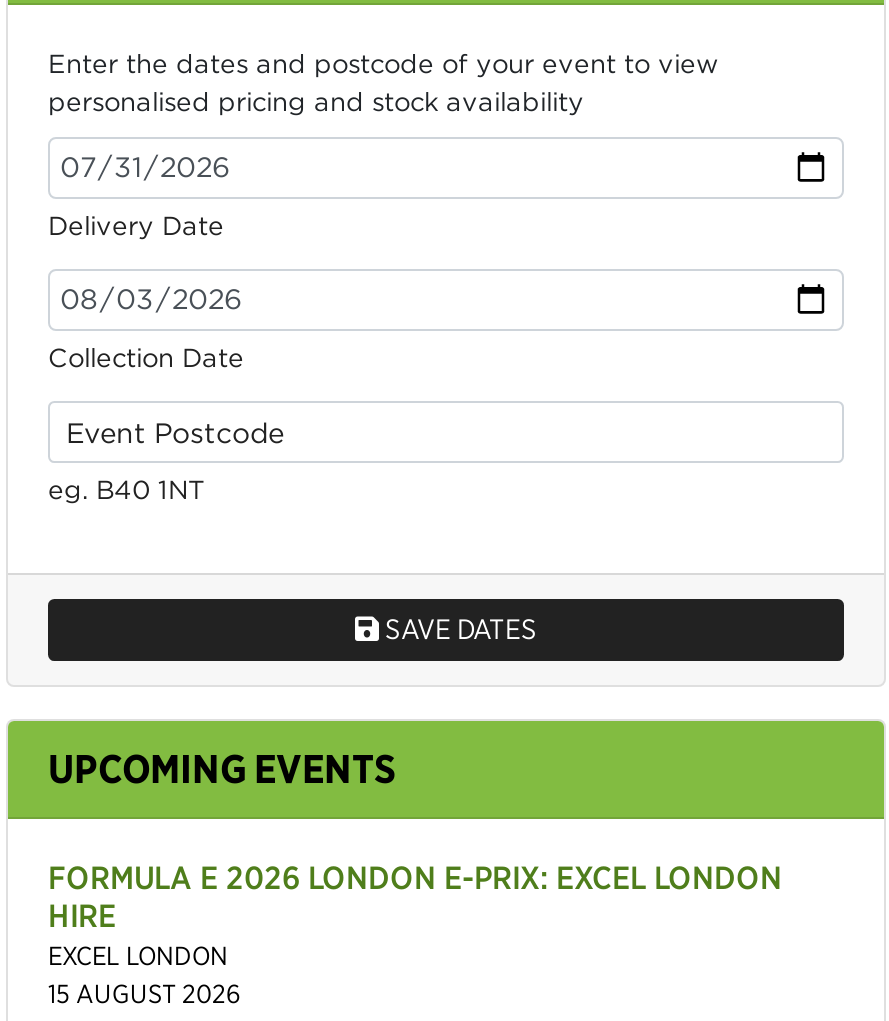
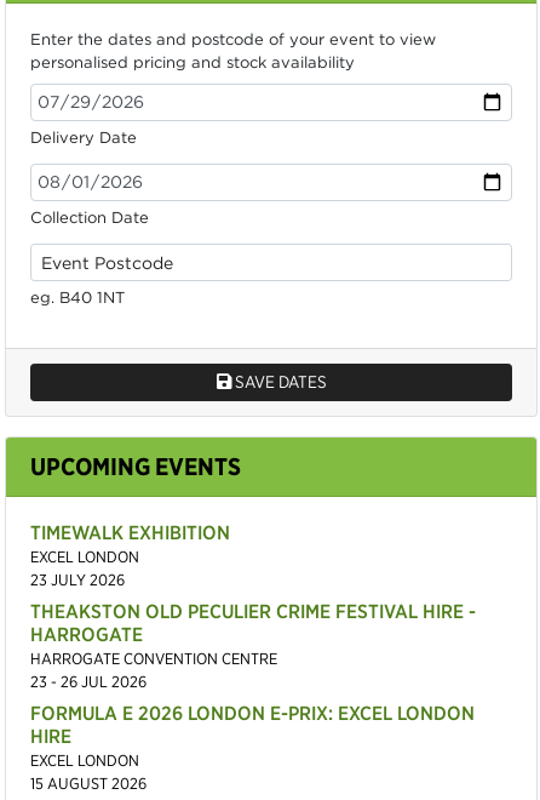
none -> [30,520,476,692] TIMEWALK EXHIBITION | EXCEL LONDON | 23 JULY 2026 | THEAKSTON OLD PECULIER CRIME FESTIVAL HIRE - | HARROGATE | HARROGATE CONVENTION CENTRE | 23 - 26 JUL 2026

